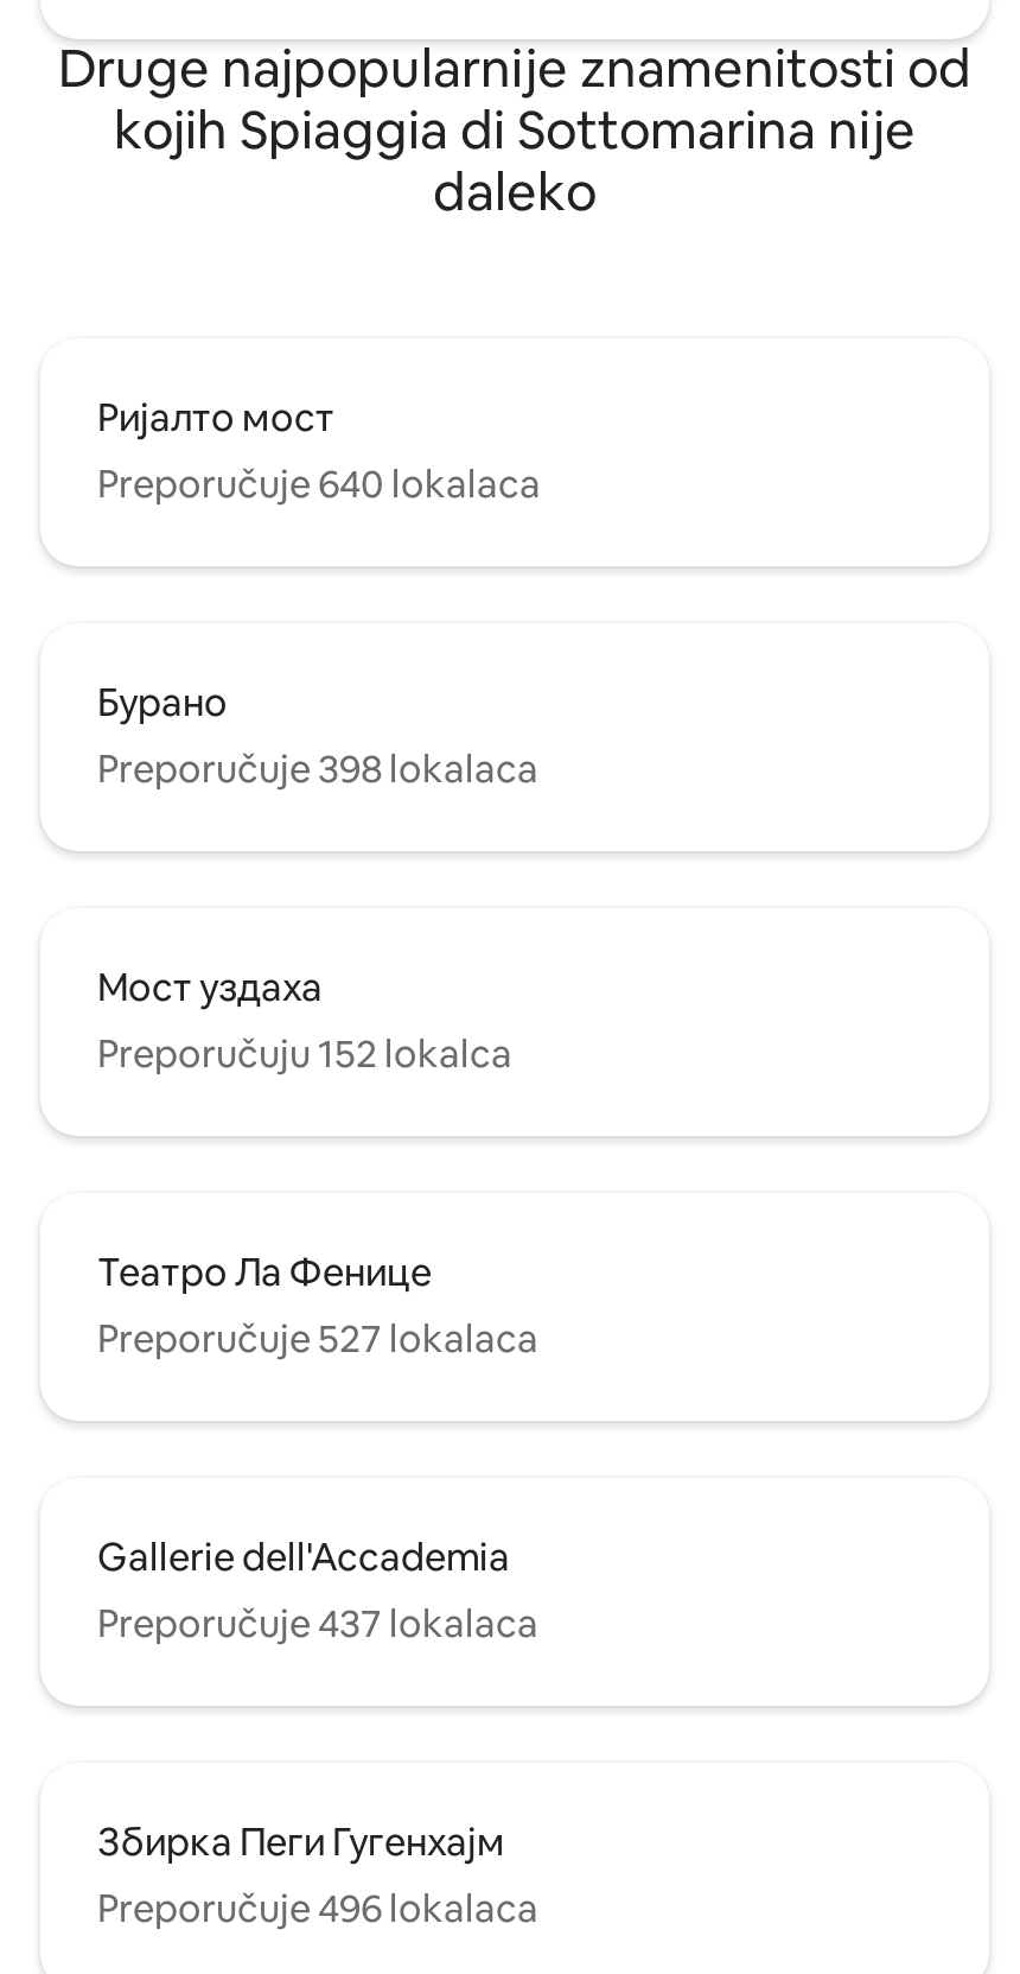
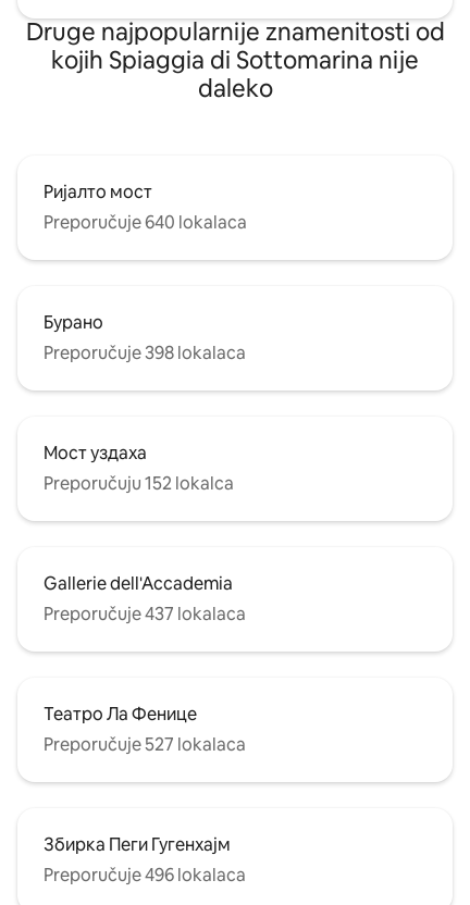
moved [97,1248,538,1365] -> [44,703,246,756]: Театро Ла Фенице | Preporučuje 527 lokalaca
moved [97,1533,538,1649] -> [44,572,246,626]: Gallerie dell'Accademia | Preporučuje 437 lokalaca

